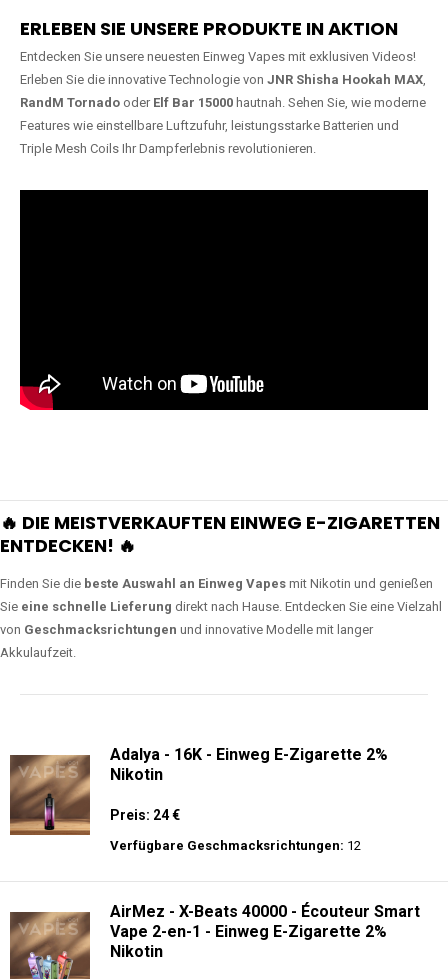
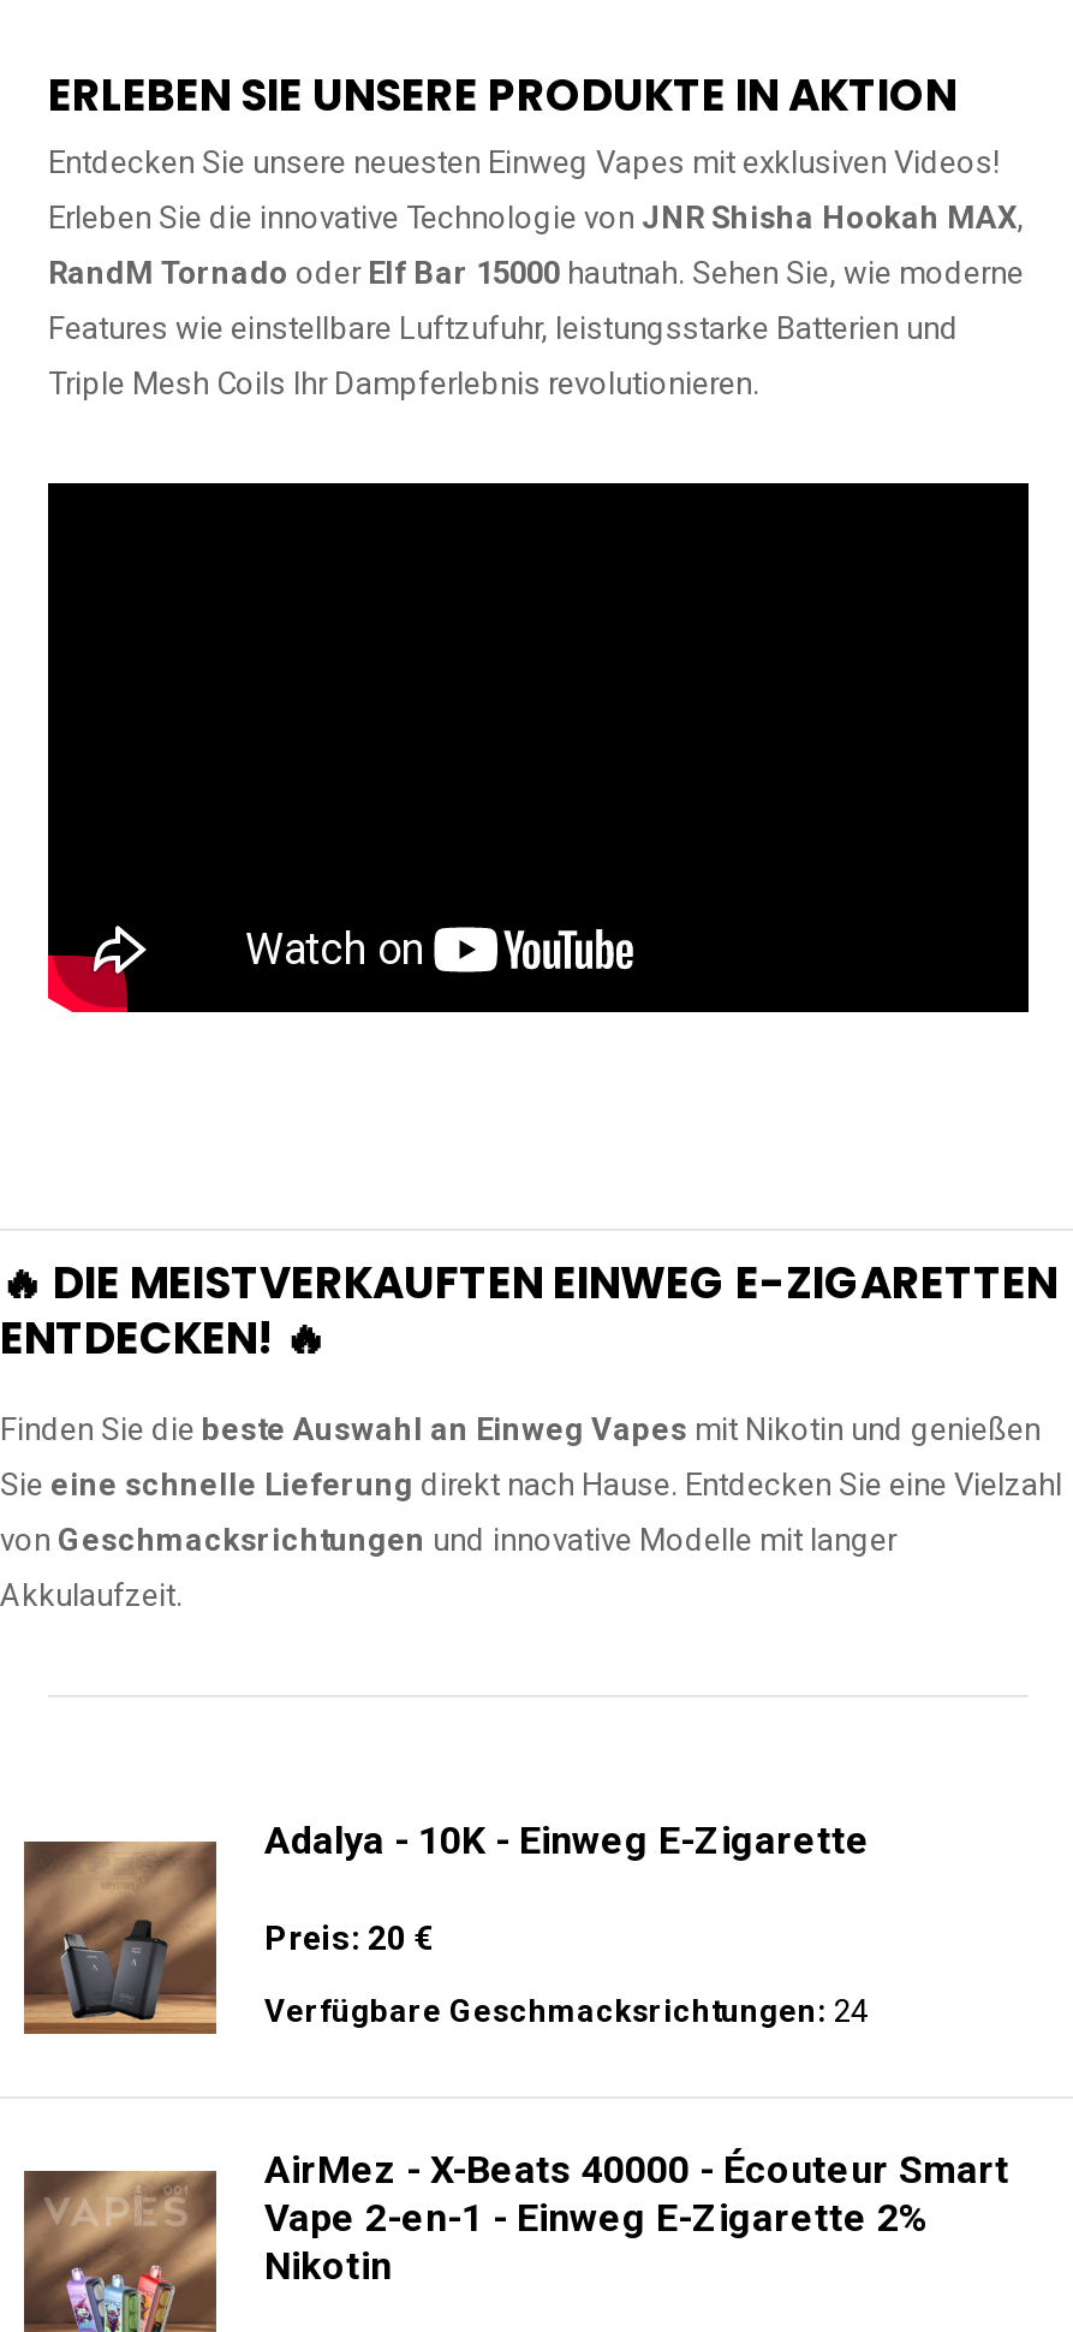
[110,745,388,784] Adalya - 16K - Einweg E-Zigarette 2% | Nikotin -> [264,1818,870,1863] Adalya - 10K - Einweg E-Zigarette
[26,789,67,831] [image] -> [60,1921,166,2024] [image]
[110,807,180,823] Preis: 24 € -> [264,1918,433,1957] Preis: 20 €
[110,838,361,853] Verfügbare Geschmacksrichtungen: 12 -> [264,1993,868,2029] Verfügbare Geschmacksrichtungen: 24

